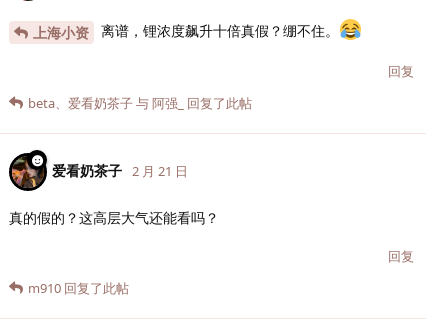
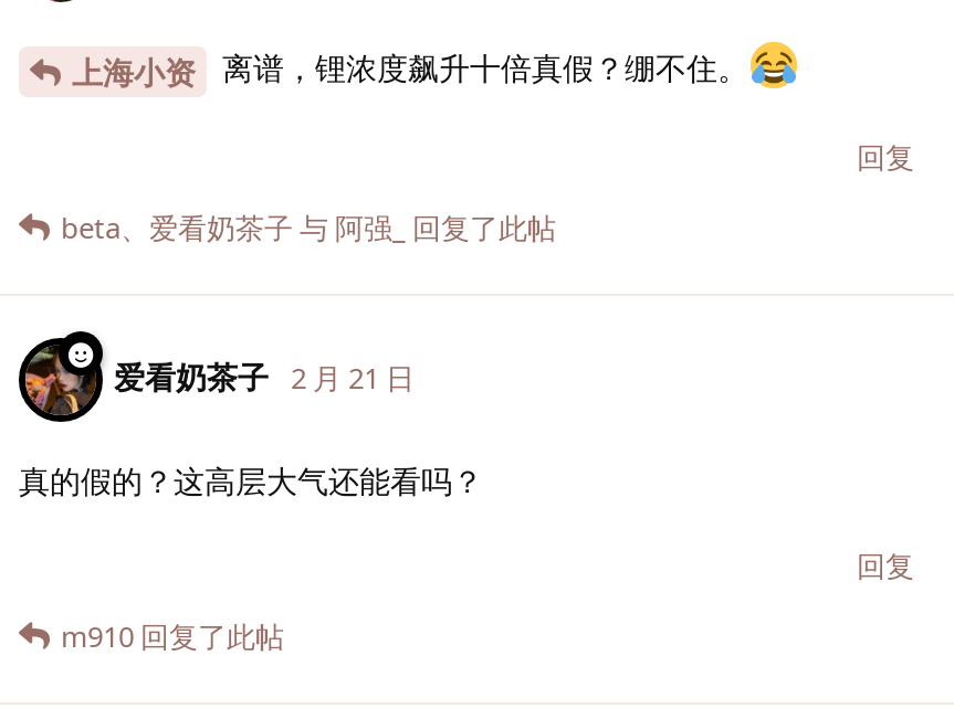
[52,161,179,180] 爱看奶茶子 2月21日 -> [114,355,415,397] 爱看奶茶子 2 月 21 日

